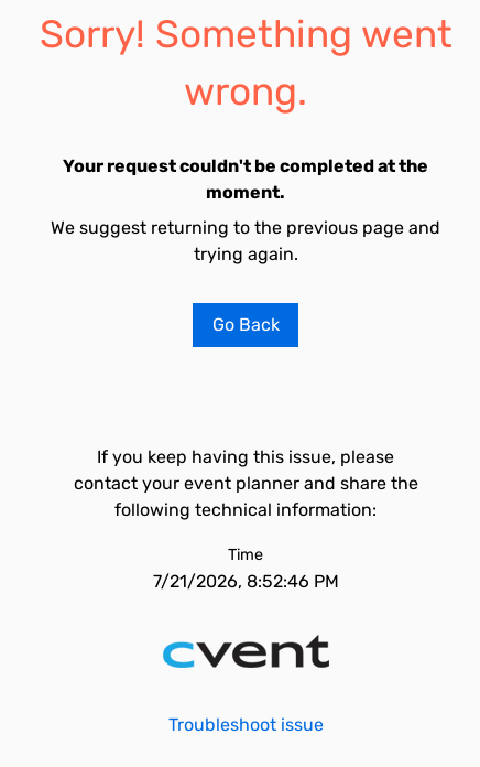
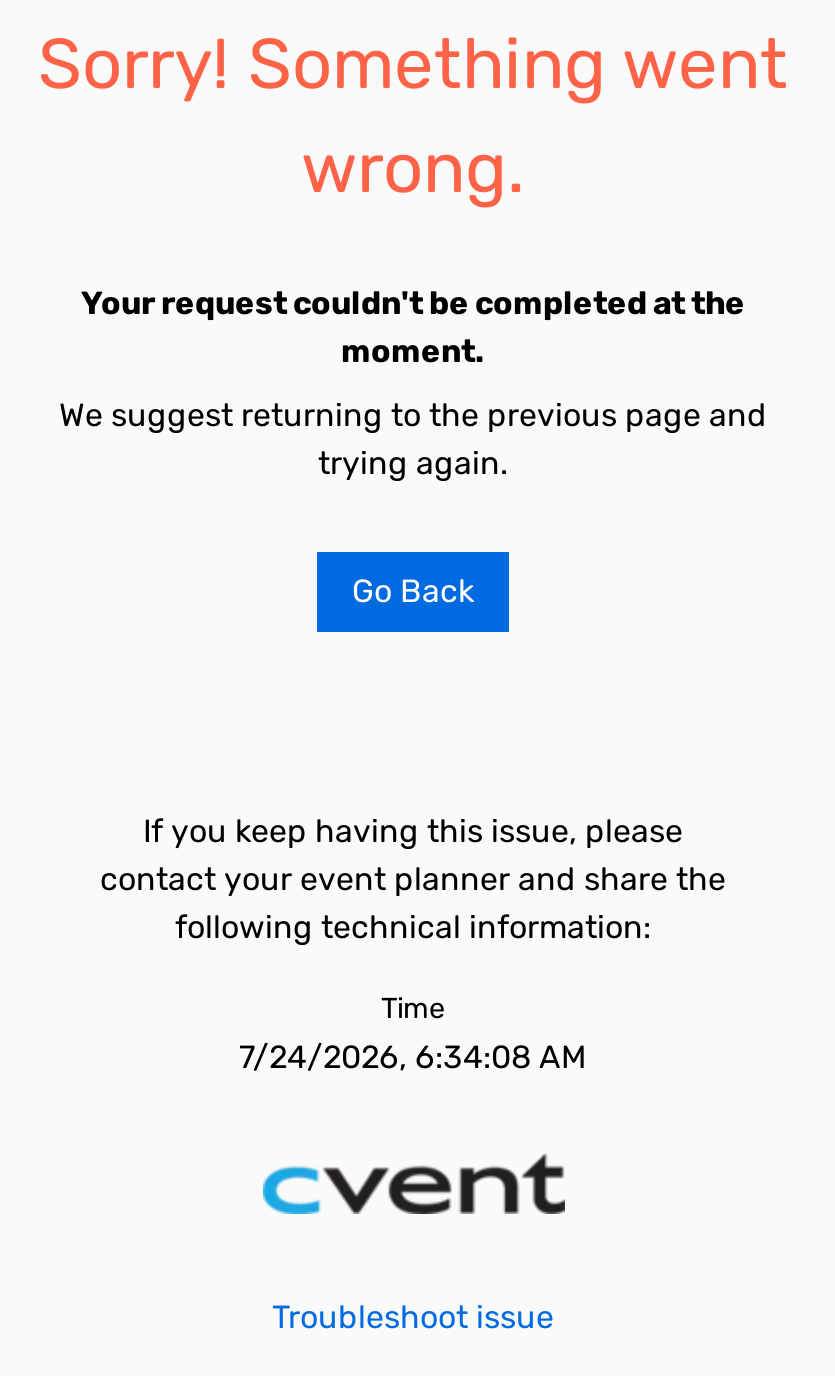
[152,571,339,592] 7/21/2026, 8:52:46 PM -> [239,1038,587,1076] 7/24/2026, 6:34:08 AM

